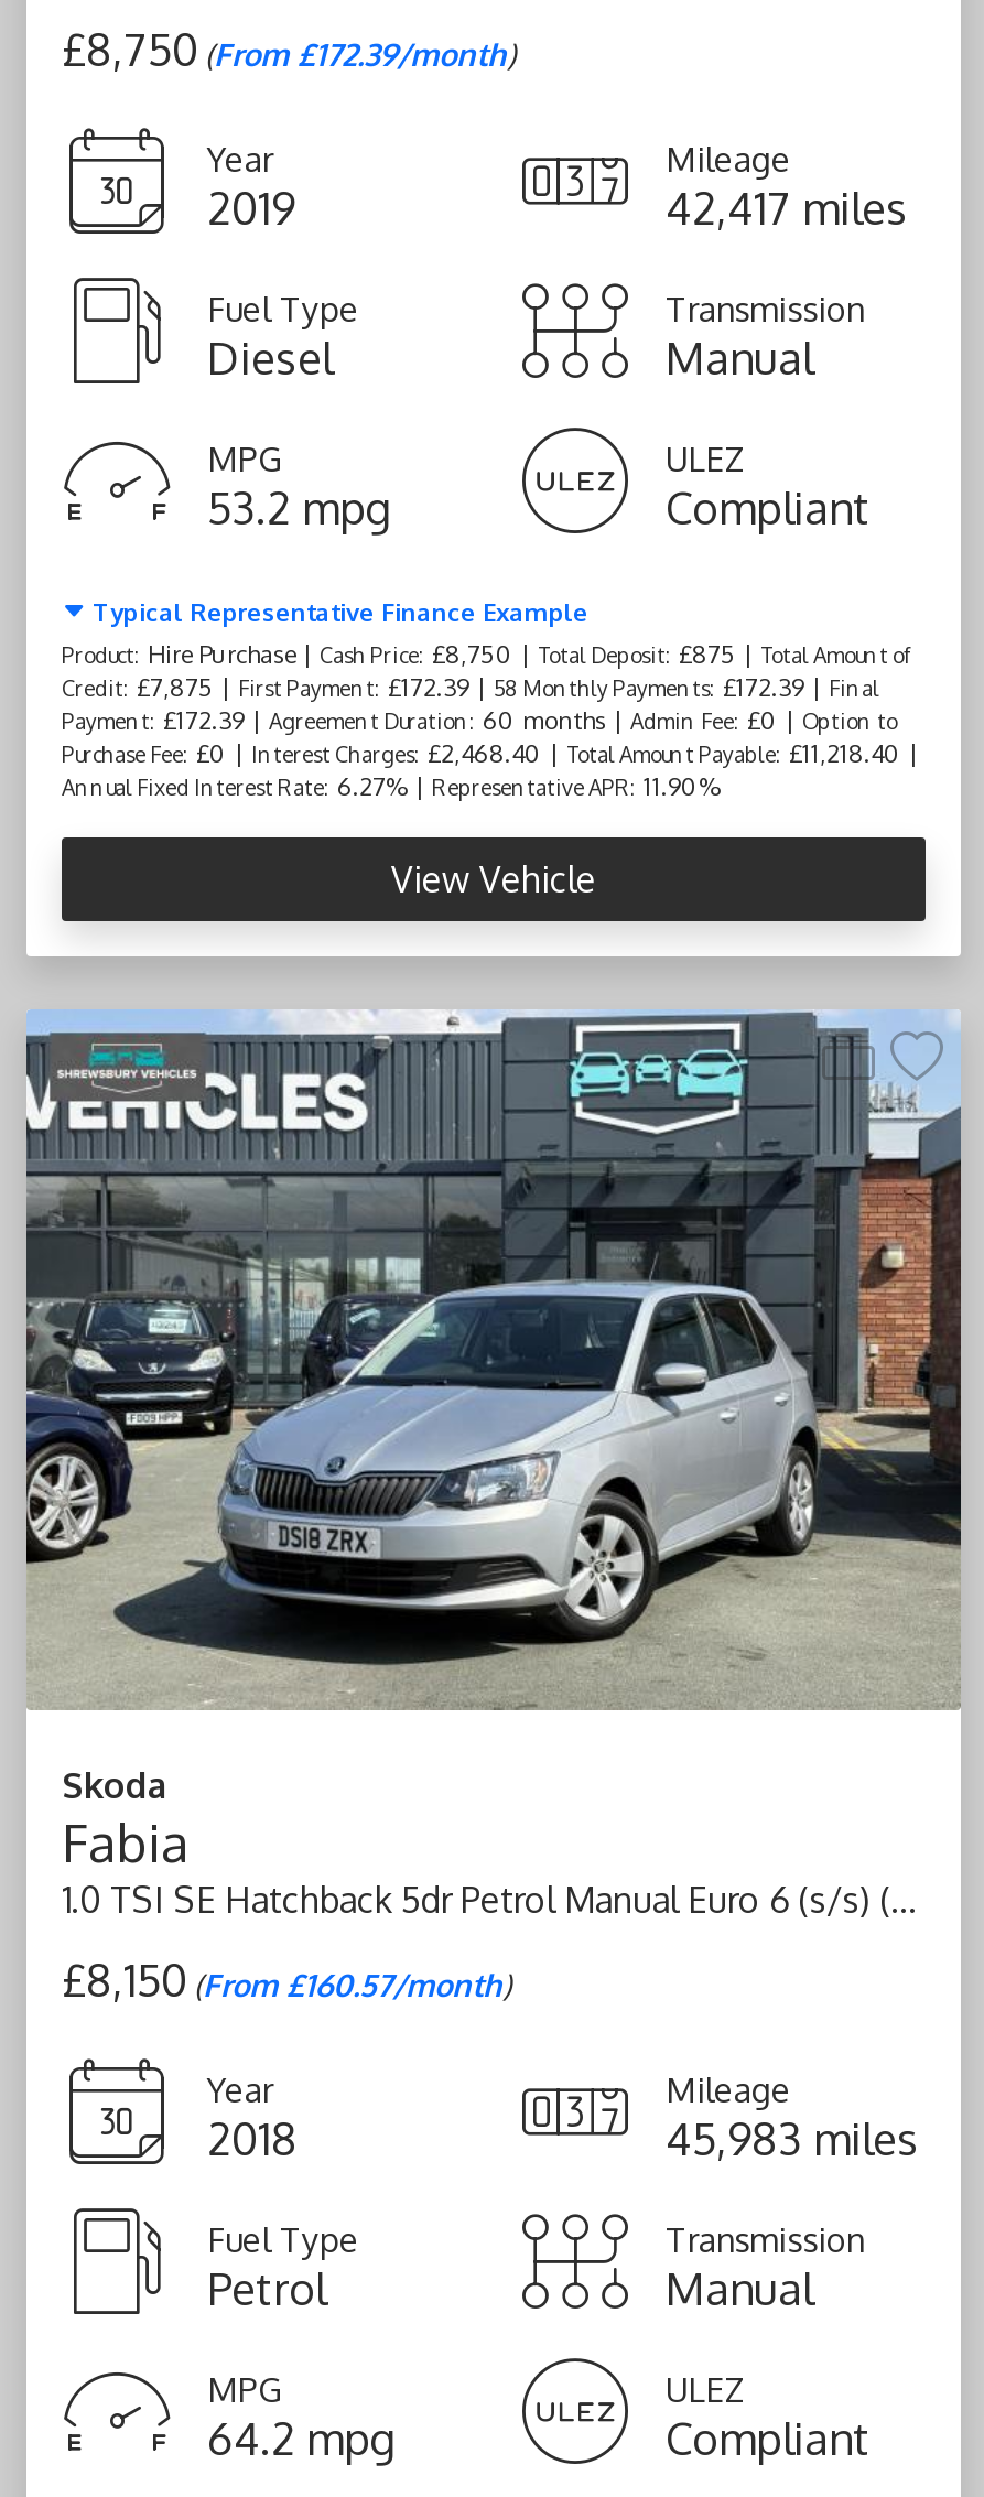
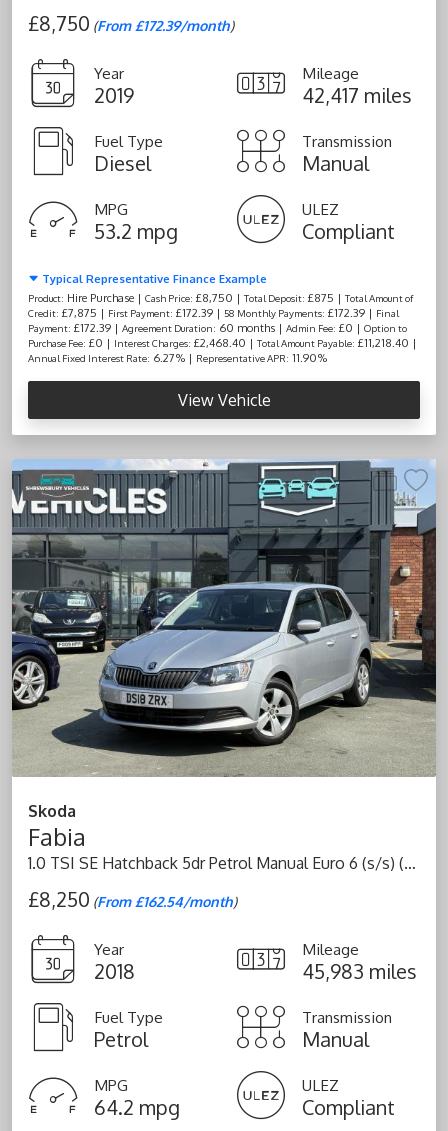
[62,1949,511,2007] £8,150 (From £160.57/month) -> [28,885,237,911] £8,250 (From £162.54/month)

